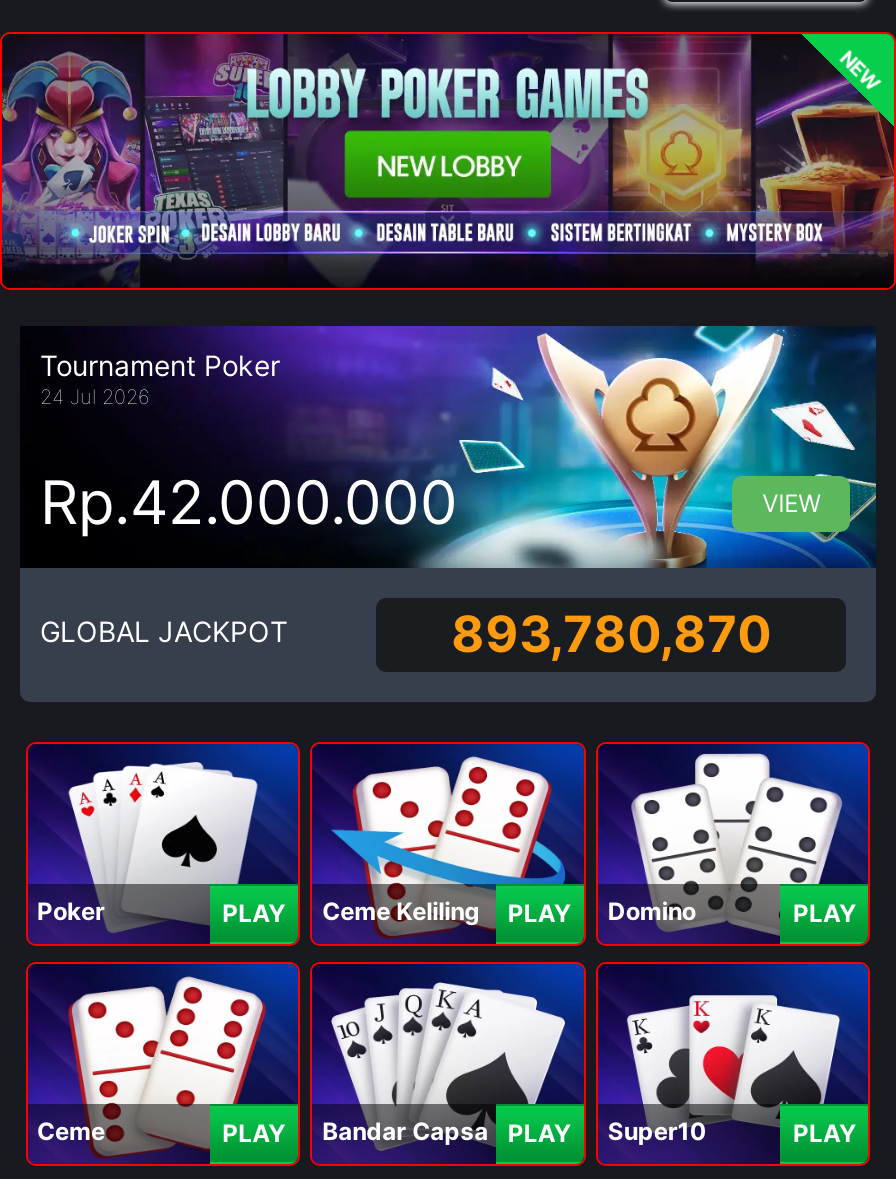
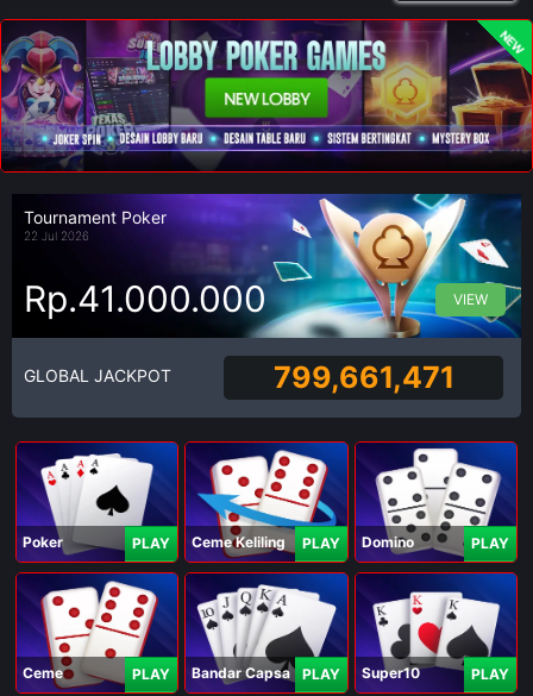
[40,384,150,408] 24 Jul 2026 -> [24,229,89,243] 22 Jul 2026
[40,466,458,538] Rp.42.000.000 -> [24,277,266,320] Rp.41.000.000
[451,605,771,665] 893,780,870 -> [273,360,454,395] 799,661,471

